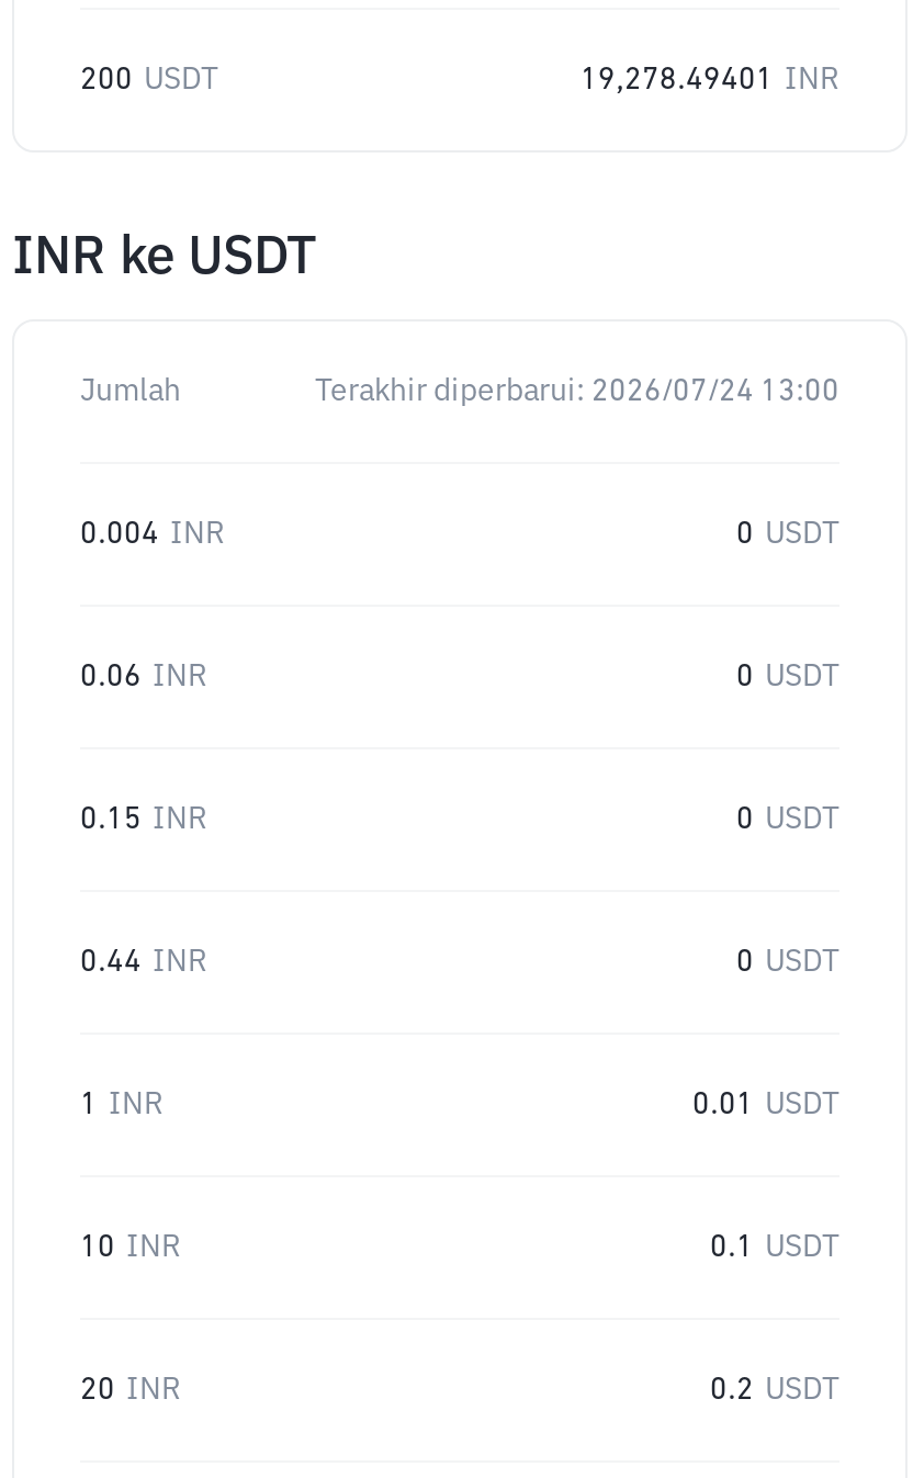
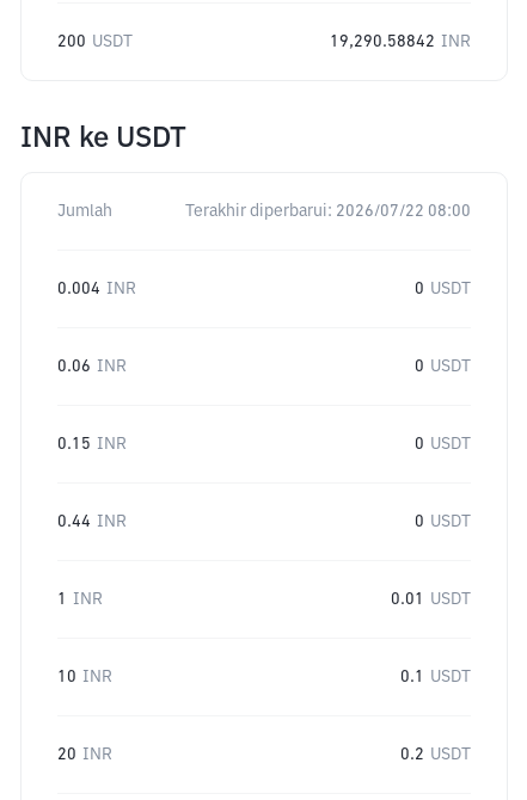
[581,65,839,95] 19,278.49401 INR -> [330,33,471,50] 19,290.58842 INR
[315,376,839,407] Terakhir diperbarui: 2026/07/24 13:00 -> [185,203,471,220] Terakhir diperbarui: 2026/07/22 08:00

